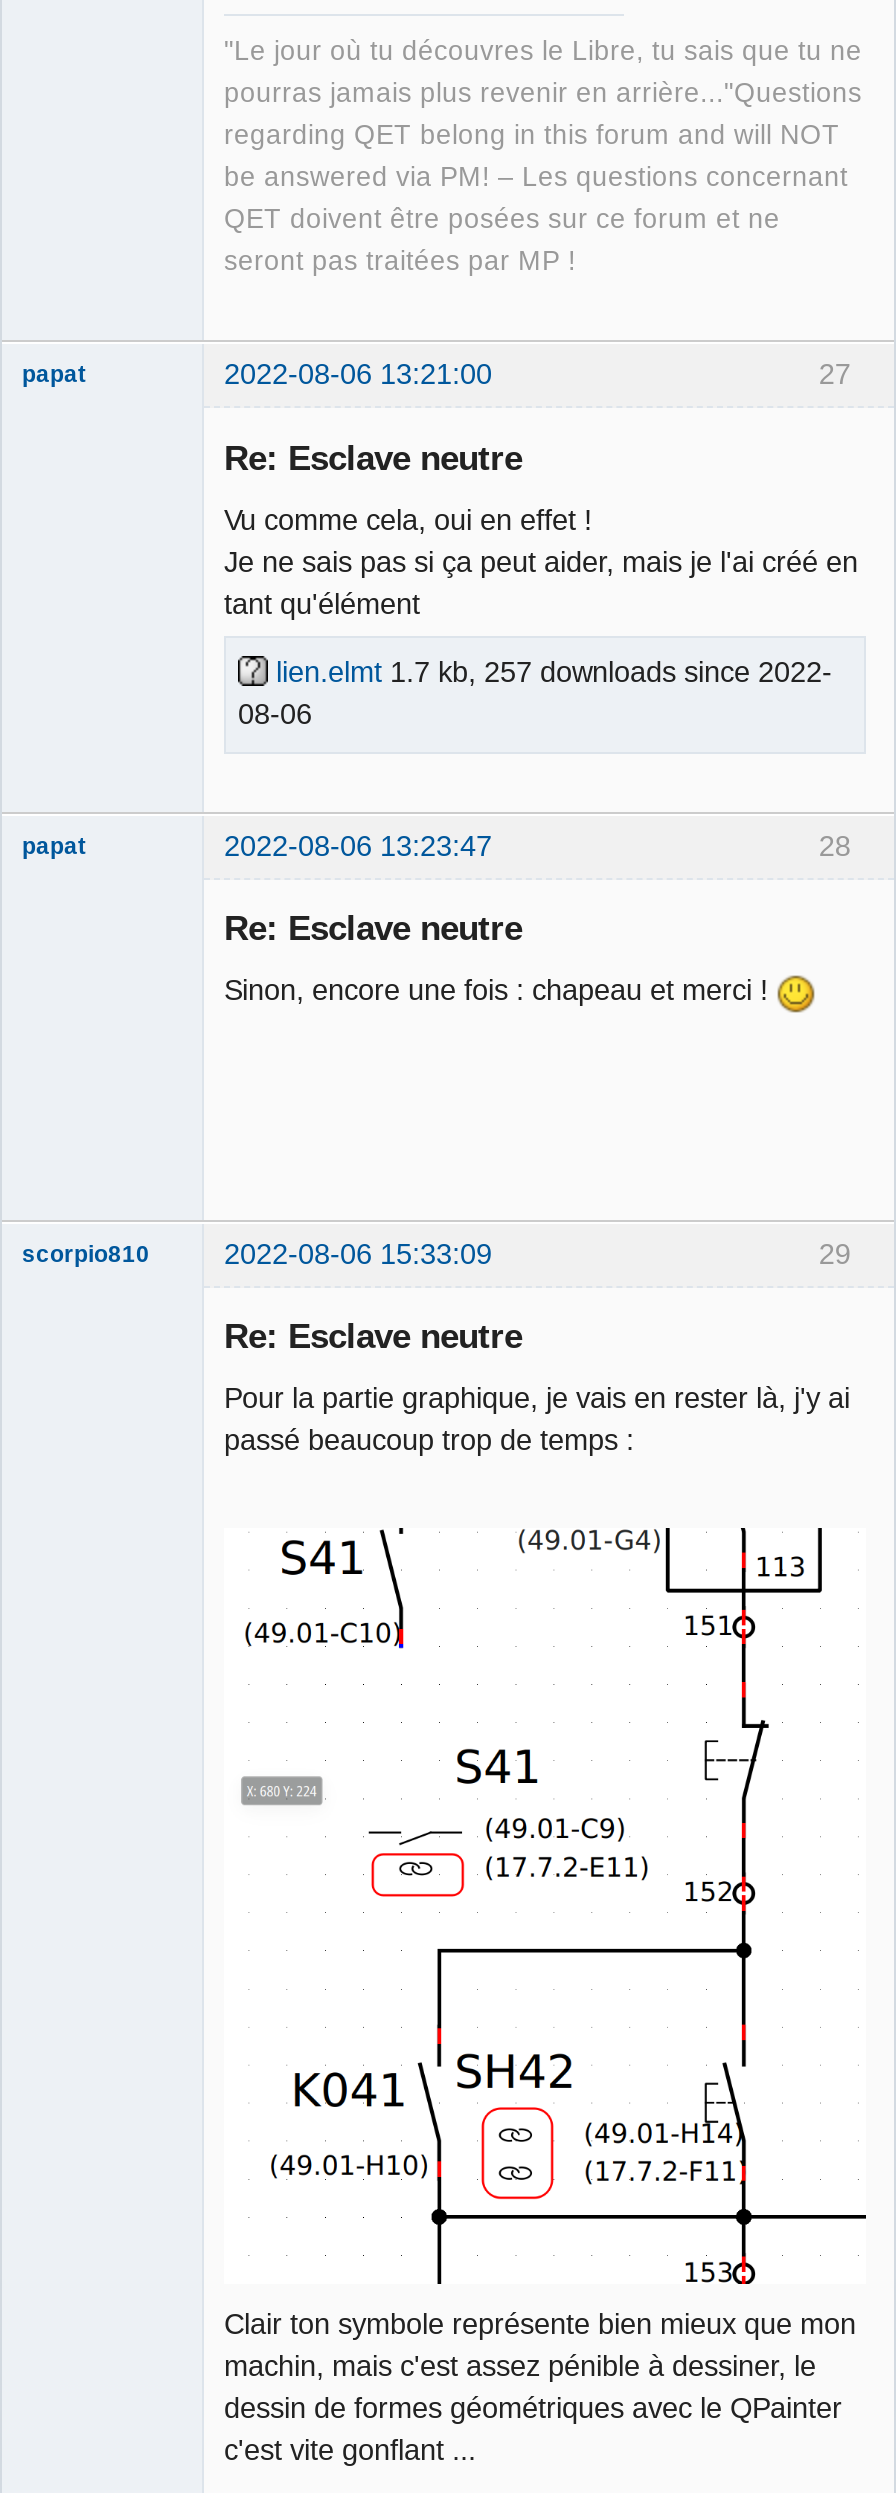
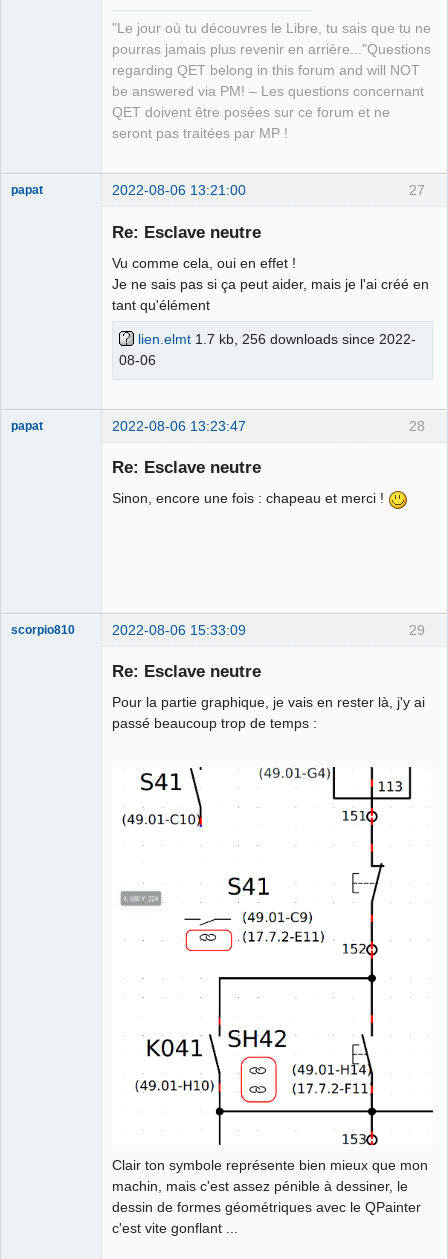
[268,655,832,687] lien.elmt 1.7 kb, 257 downloads since 2022- -> [134,331,416,347] lien.elmt 1.7 kb, 256 downloads since 2022-

